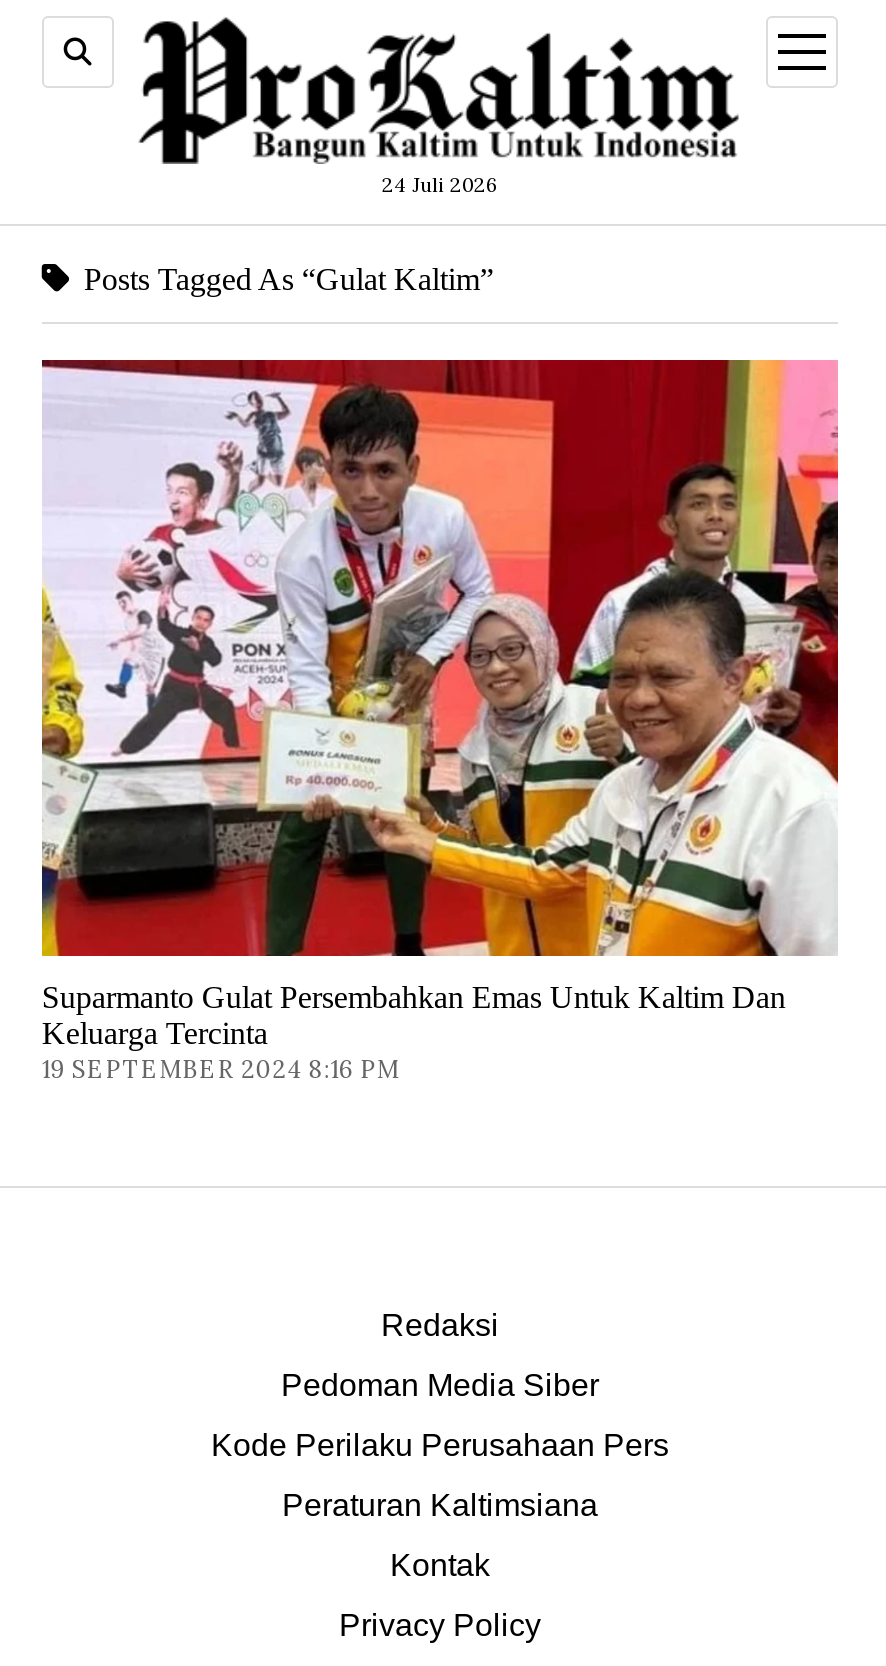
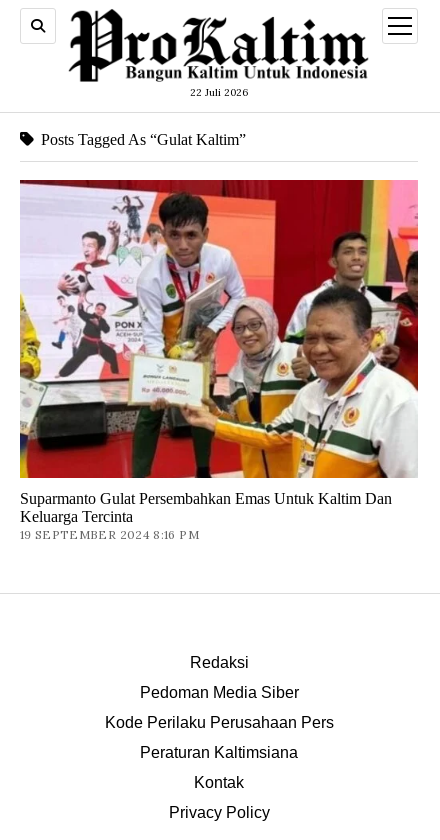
[382,172,498,198] 24 Juli 2026 -> [190,86,248,99] 22 Juli 2026

